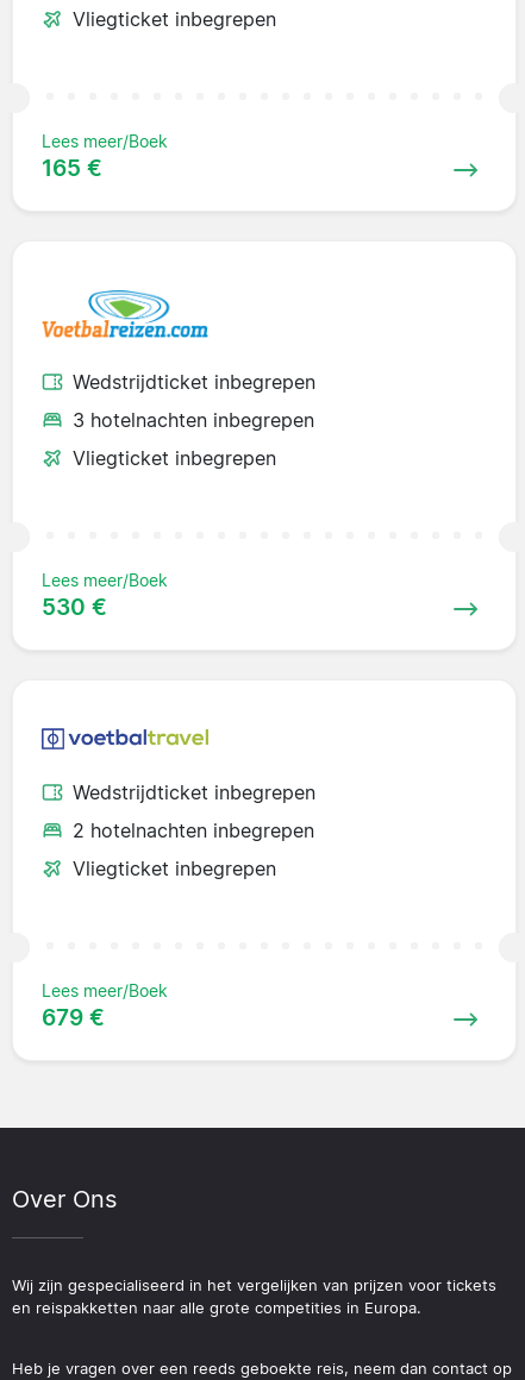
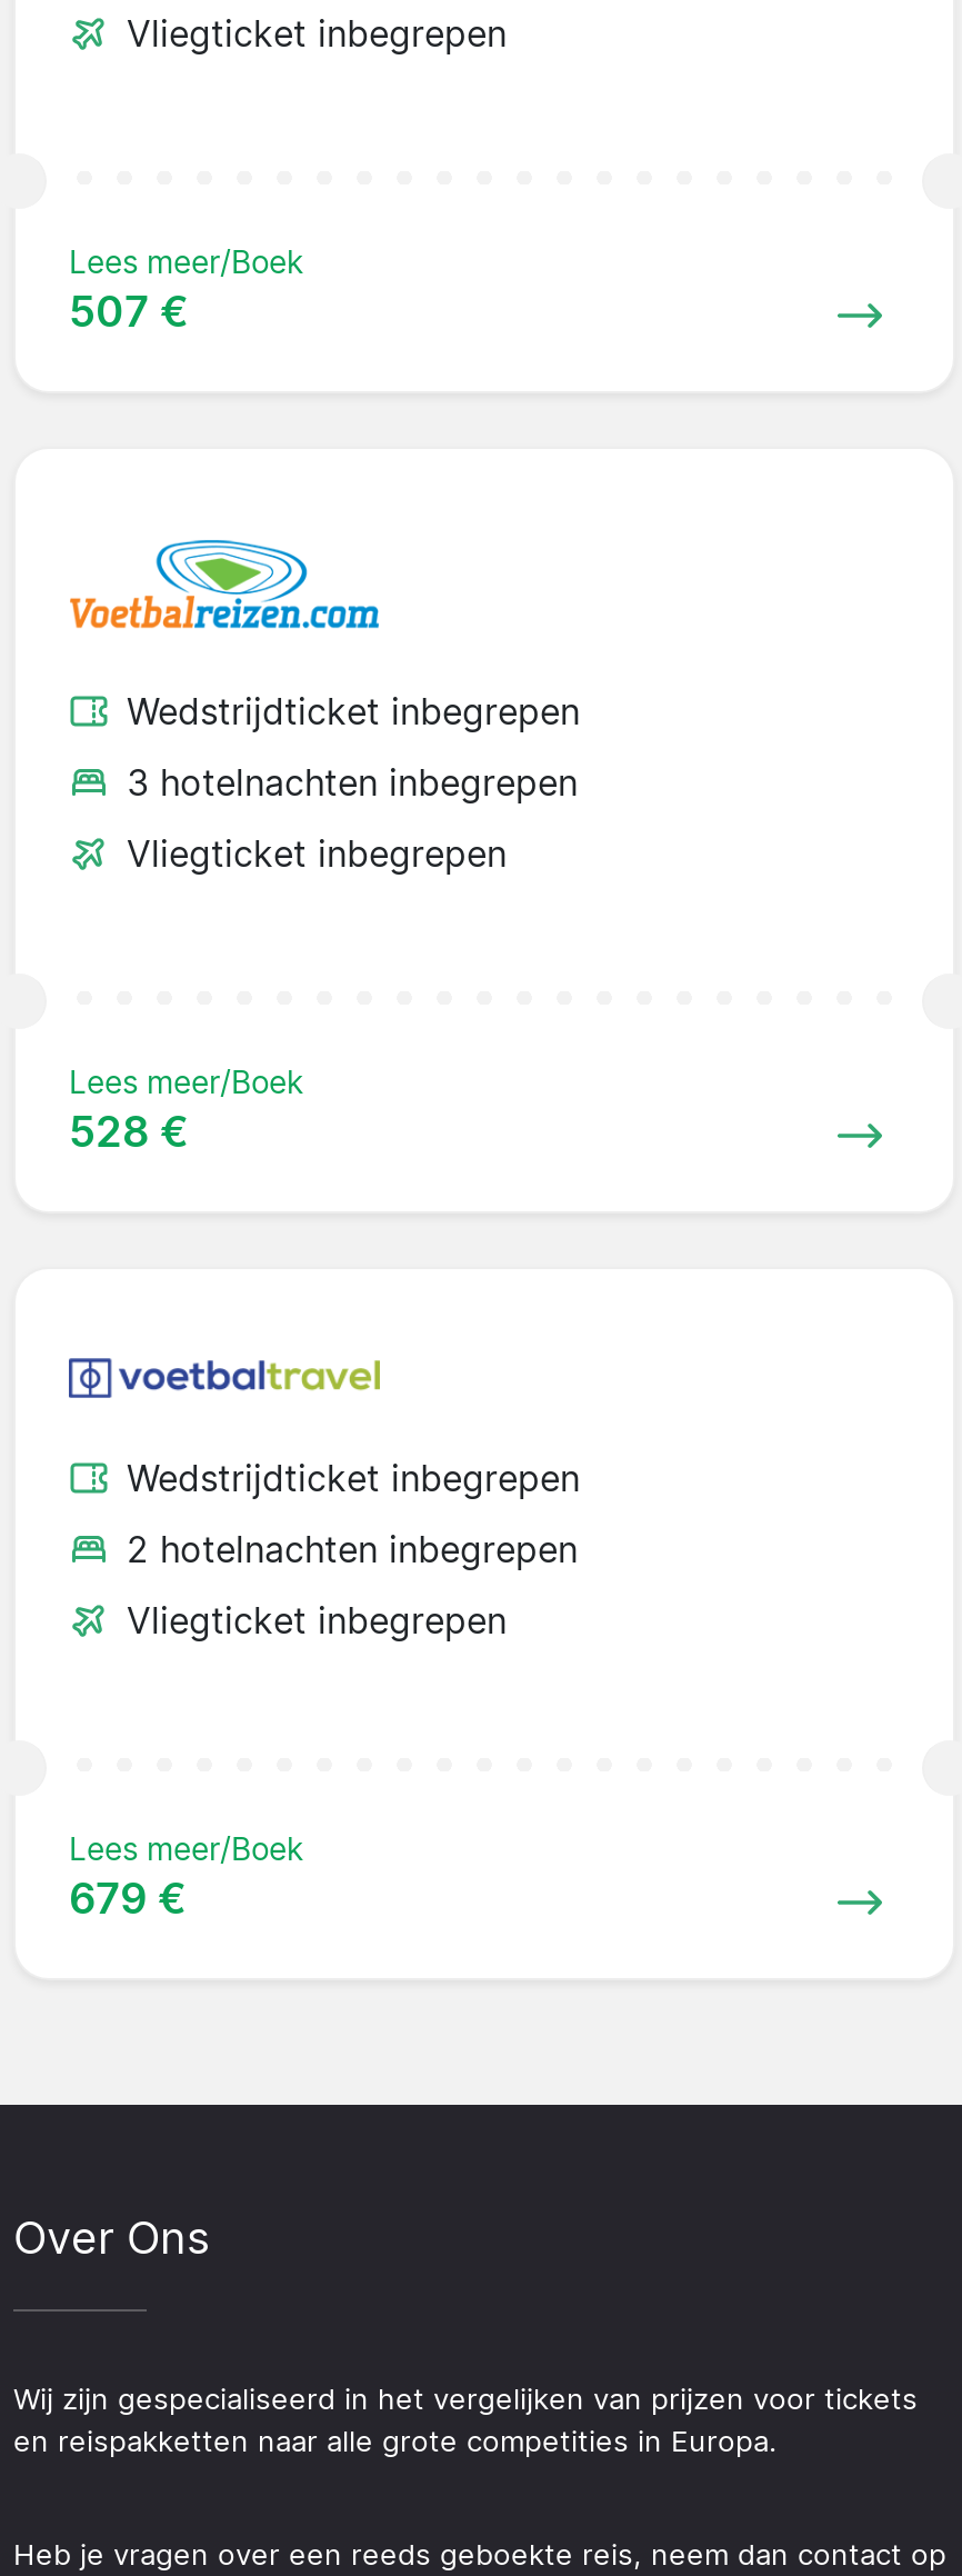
[42,154,102,182] 165 € -> [69,285,189,339] 507 €
[42,592,107,621] 530 € -> [69,1104,189,1158] 528 €

